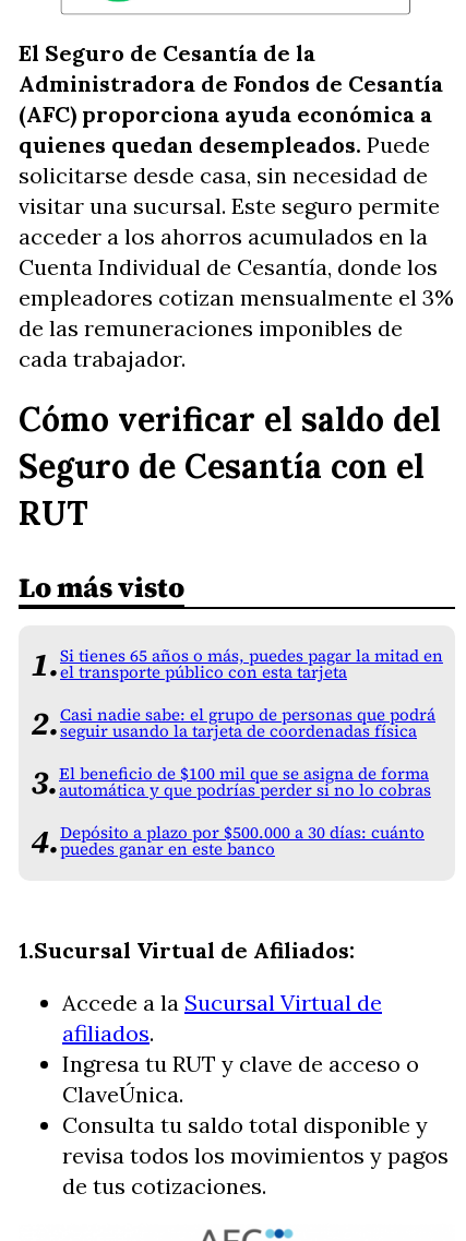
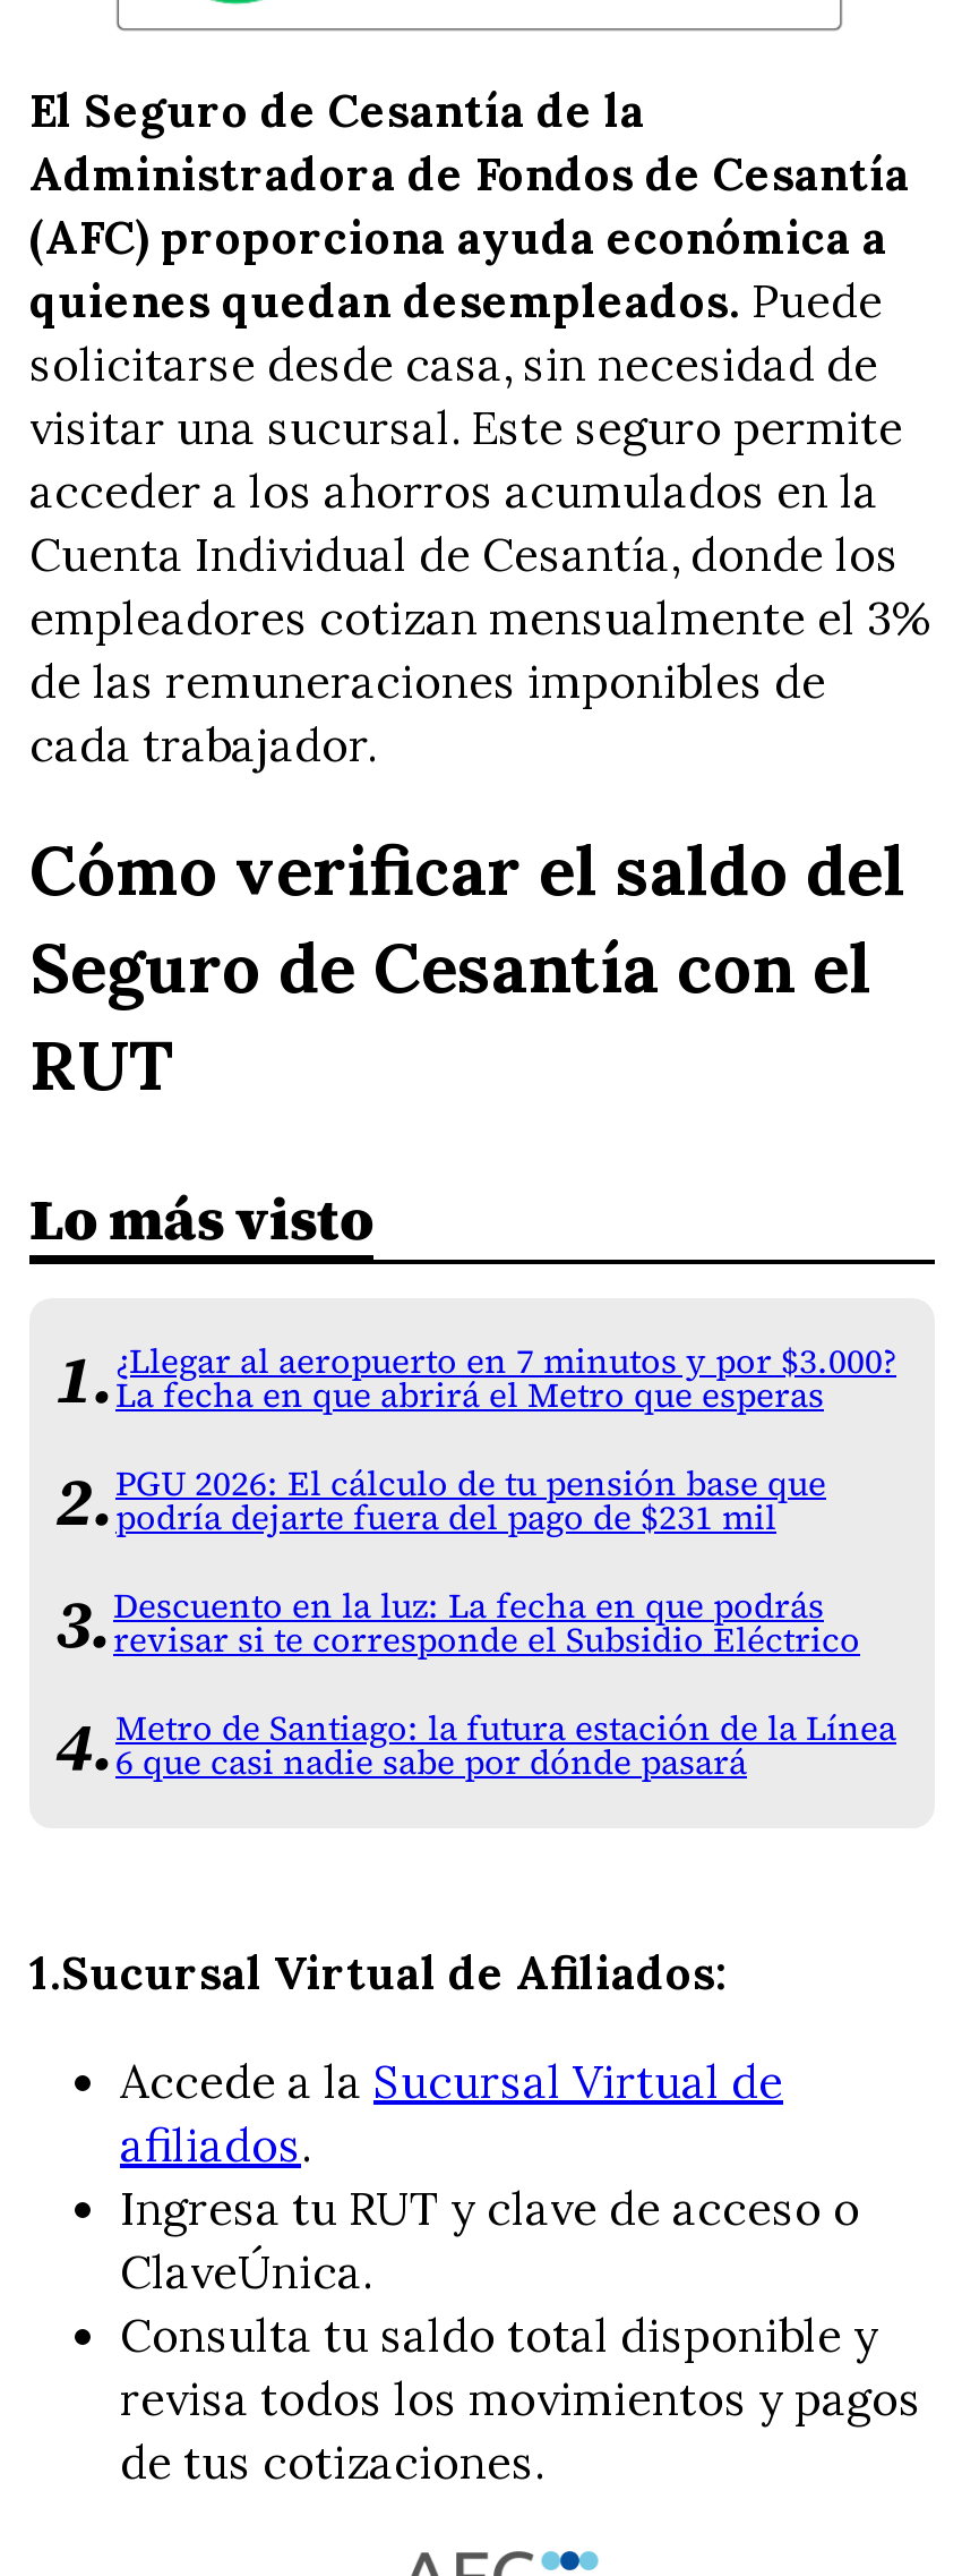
[60,645,443,683] Si tienes 65 años o más, puedes pagar la mitad en | el transporte público con esta tarjeta -> [115,1339,896,1418] ¿Llegar al aeropuerto en 7 minutos y por $3.000? | La fecha en que abrirá el Metro que esperas
[60,704,435,742] Casi nadie sabe: el grupo de personas que podrá | seguir usando la tarjeta de coordenadas física -> [115,1461,826,1541] PGU 2026: El cálculo de tu pensión base que | podría dejarte fuera del pago de $231 mil
[59,763,431,801] El beneficio de $100 mil que se asigna de forma | automática y que podrías perder si no lo cobras -> [113,1584,860,1663] Descuento en la luz: La fecha en que podrás | revisar si te corresponde el Subsidio Eléctrico
[60,822,425,860] Depósito a plazo por $500.000 a 30 días: cuánto | puedes ganar en este banco -> [115,1706,896,1785] Metro de Santiago: la futura estación de la Línea | 6 que casi nadie sabe por dónde pasará

